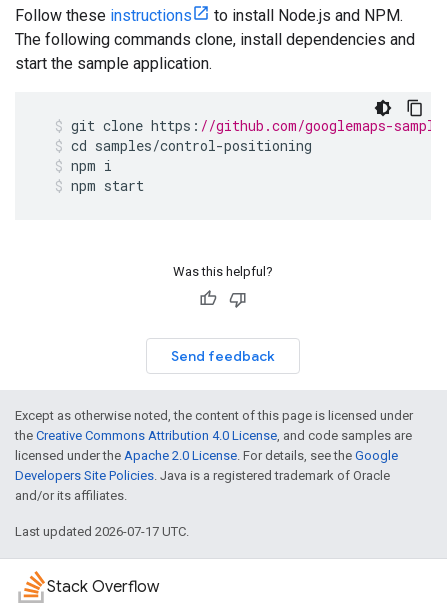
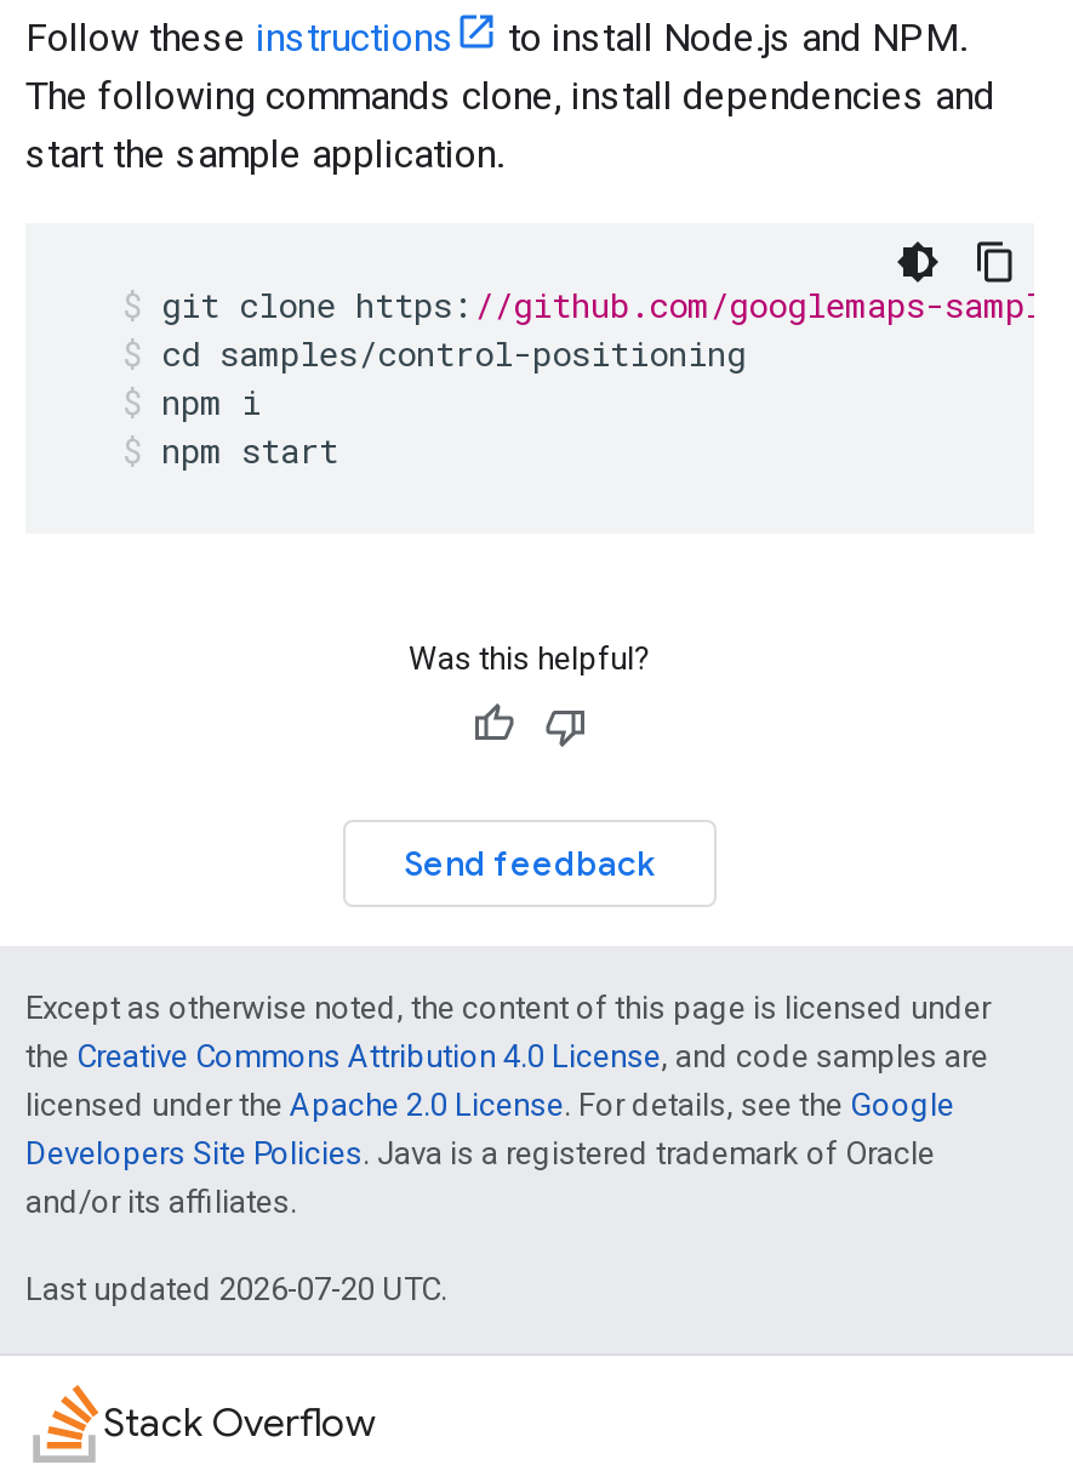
[15,524,189,539] Last updated 2026-07-17 UTC. -> [25,1271,447,1307] Last updated 2026-07-20 UTC.

